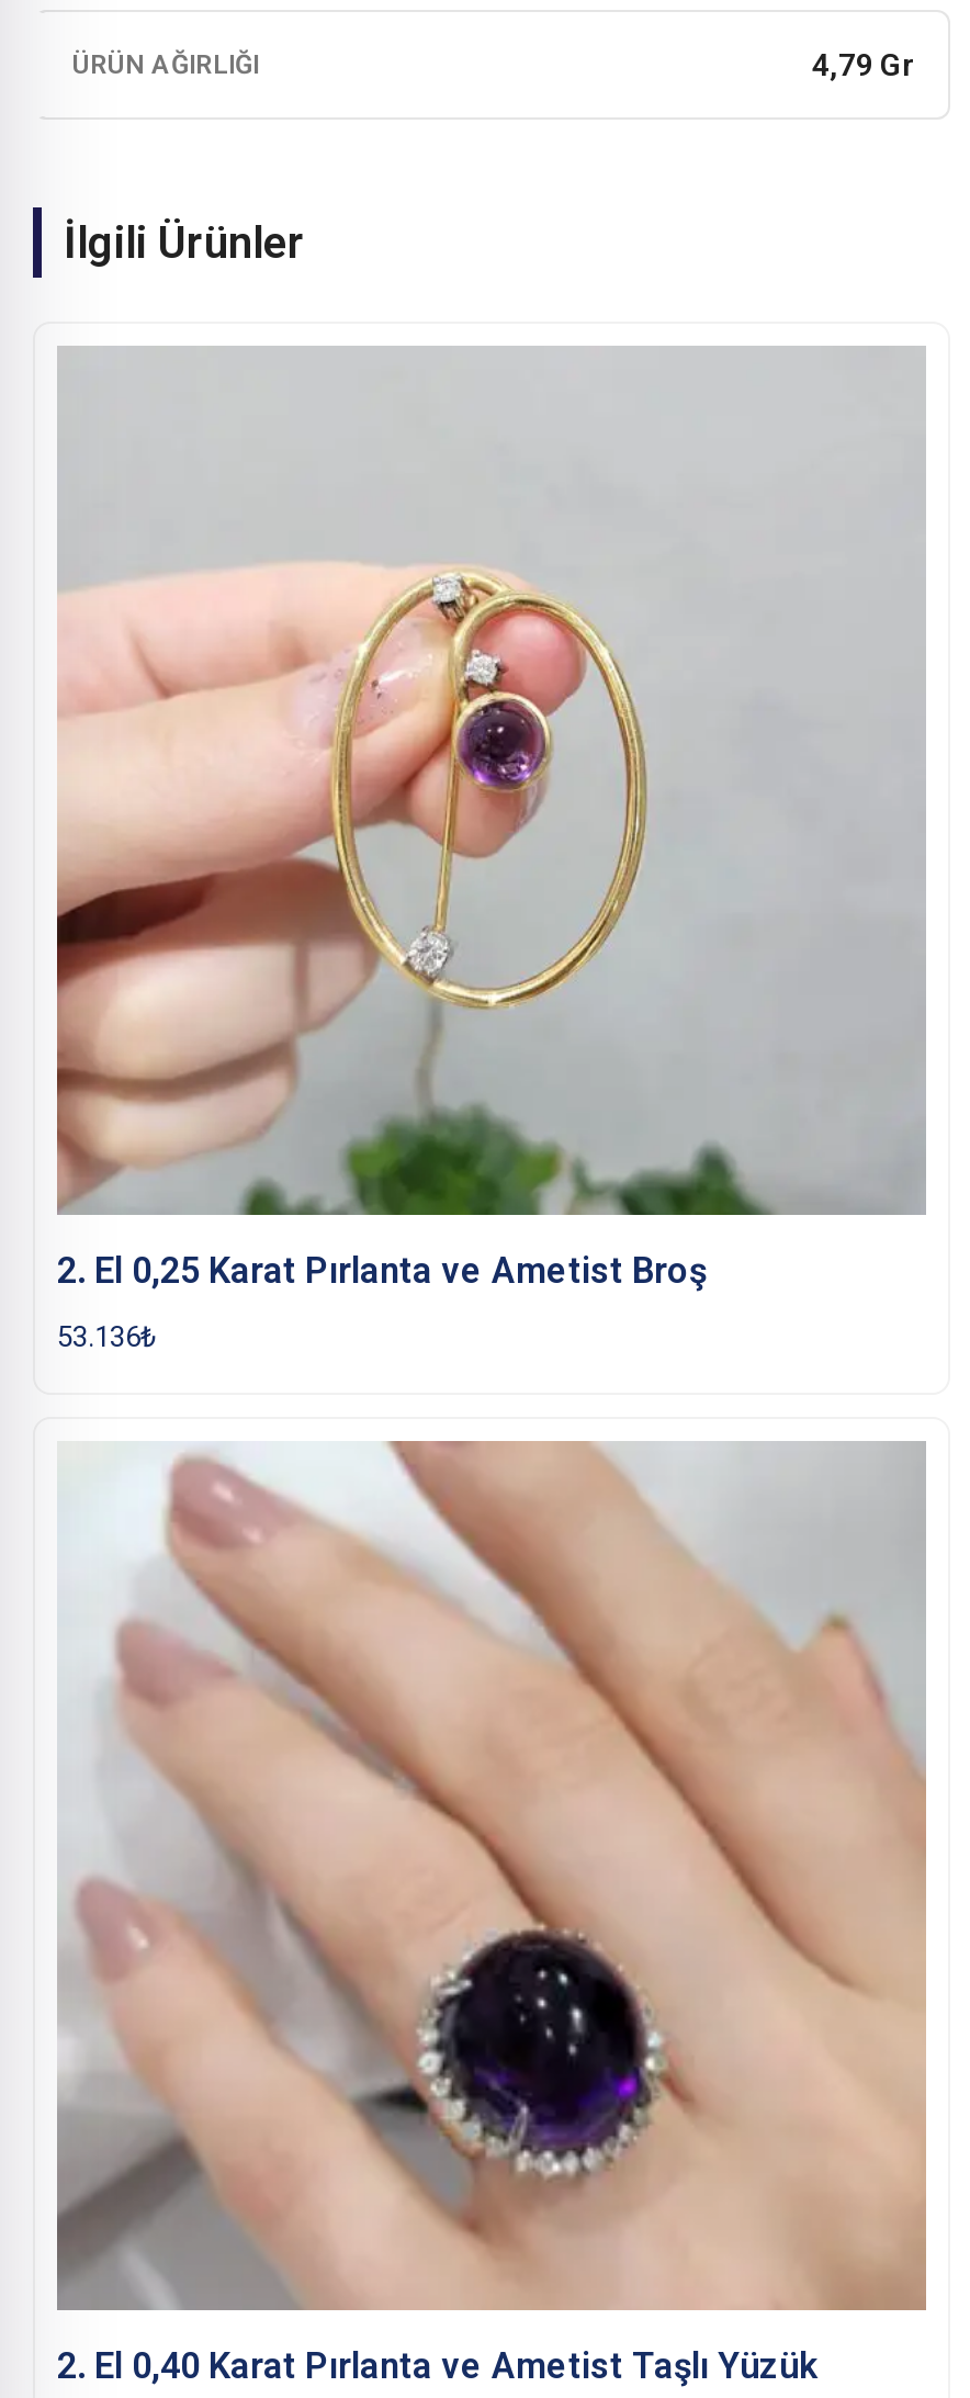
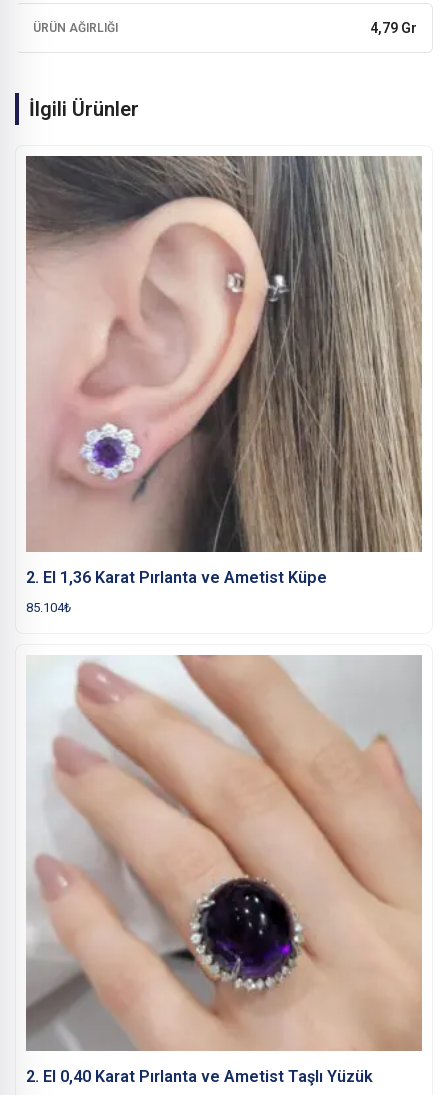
[55,348,926,1291] [image] | 2. El 0,25 Karat Pırlanta ve Ametist Broş -> [26,156,422,586] [image] | 2. El 1,36 Karat Pırlanta ve Ametist Küpe
[57,1319,156,1352] 53.136₺ -> [26,600,71,615] 85.104₺

